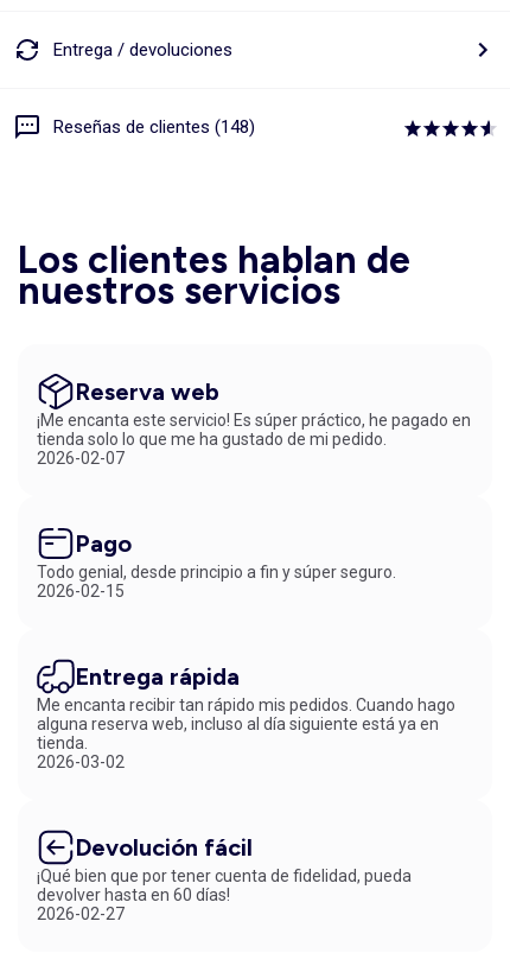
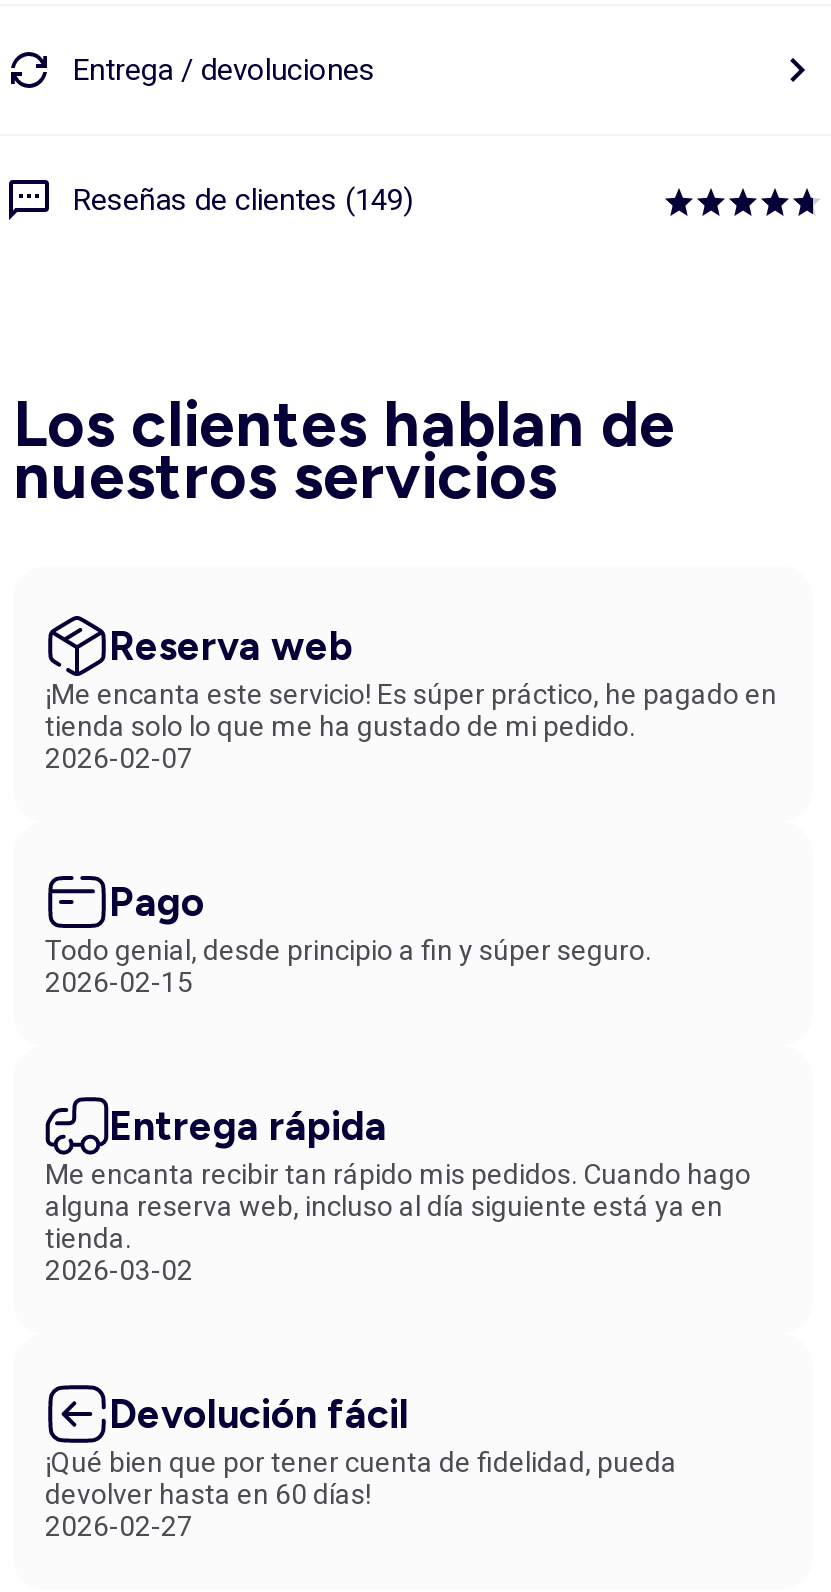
[53,116,255,137] Reseñas de clientes (148) -> [73,181,413,217] Reseñas de clientes (149)

